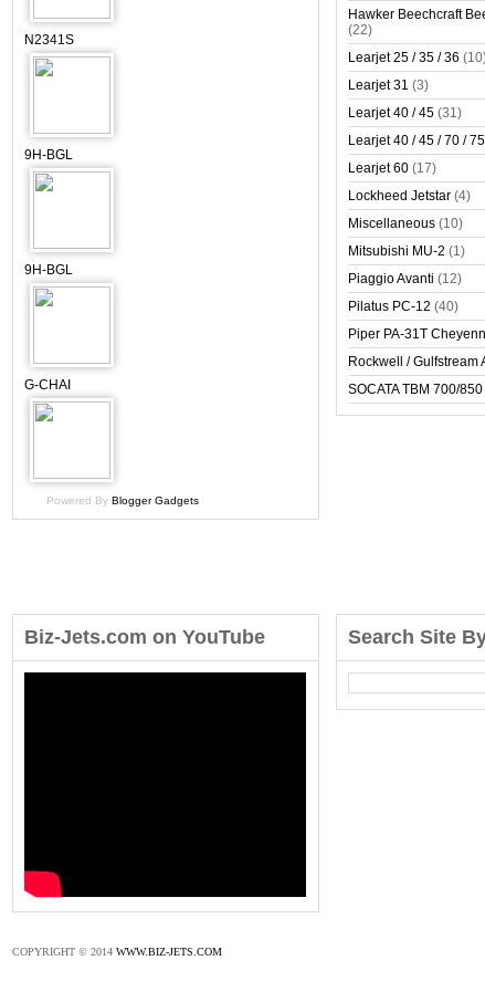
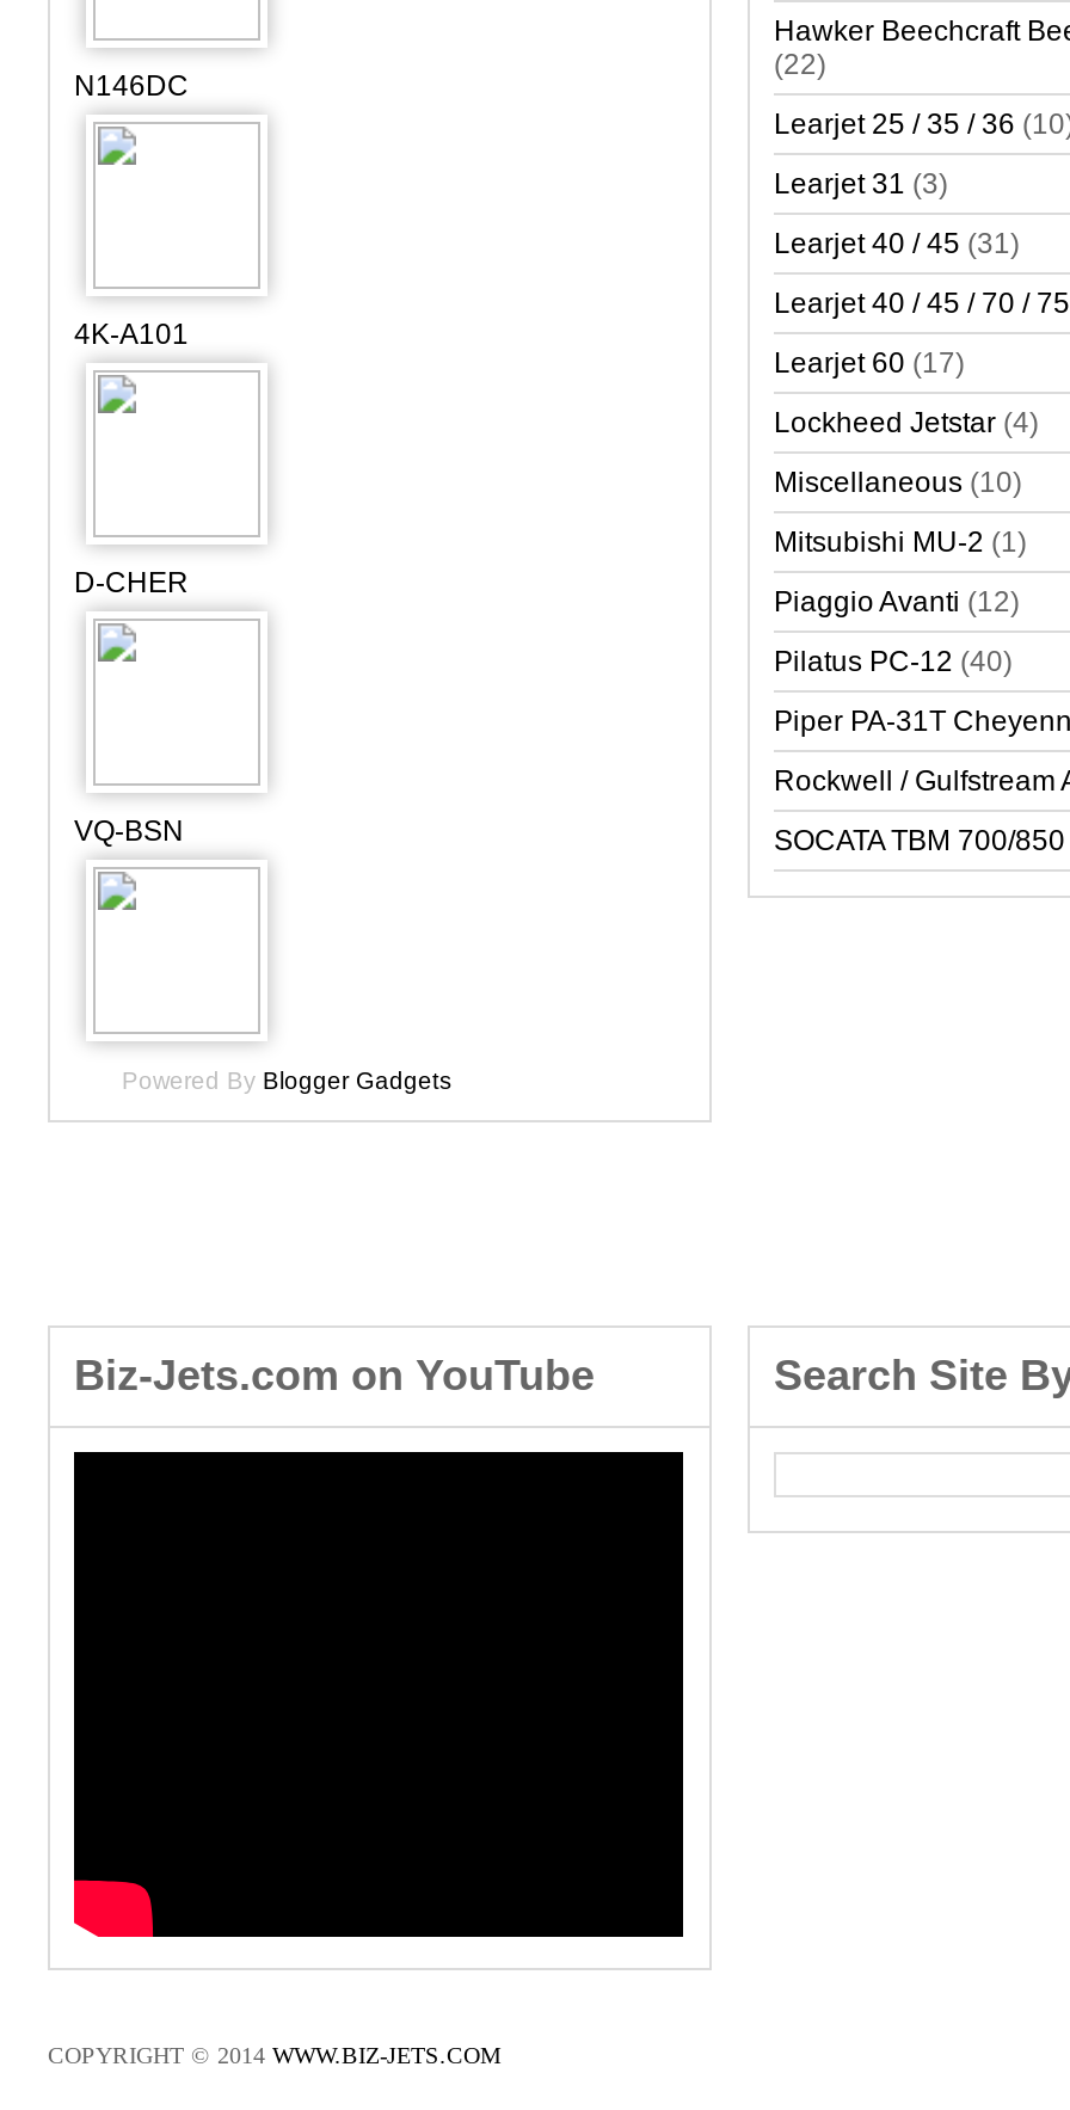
[24,32,74,48] N2341S -> [74,69,189,103] N146DC
[24,147,73,163] 9H-BGL -> [74,318,189,351] 4K-A101
[24,262,73,278] 9H-BGL -> [74,566,189,599] D-CHER
[24,377,71,393] G-CHAI -> [74,814,184,848] VQ-BSN

